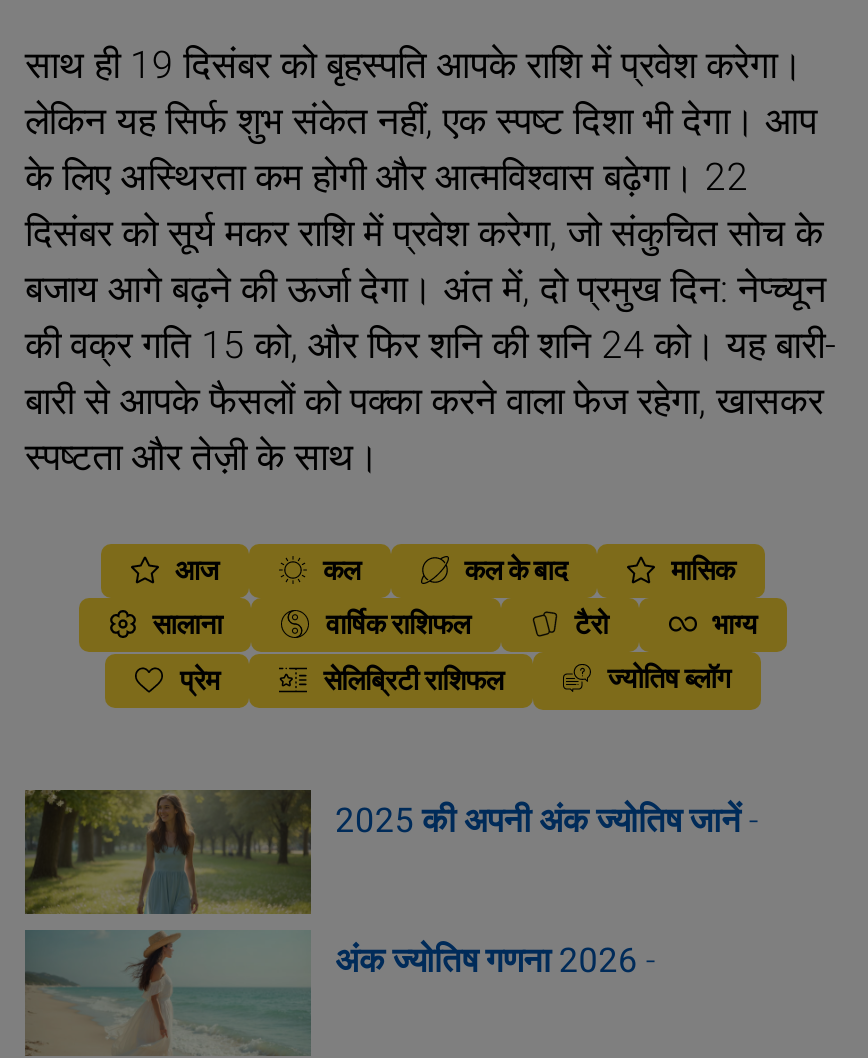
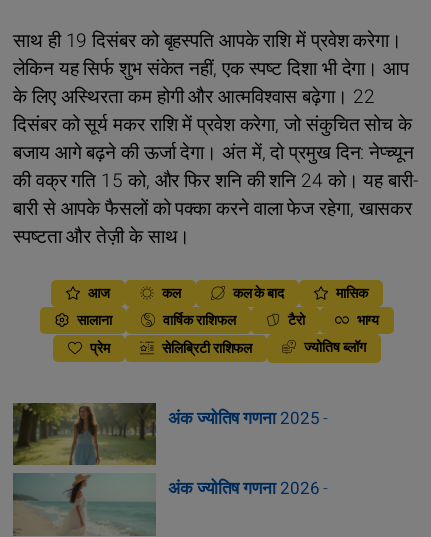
[335,796,759,846] 2025 की अपनी अंक ज्योतिष जानें- -> [168,406,328,431] अंक ज्योतिष गणना 2025-

